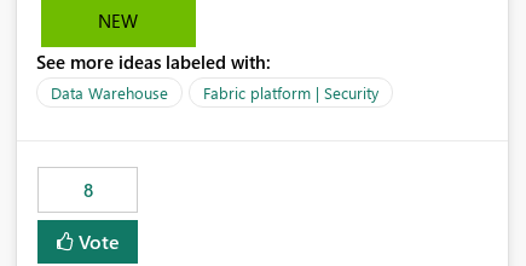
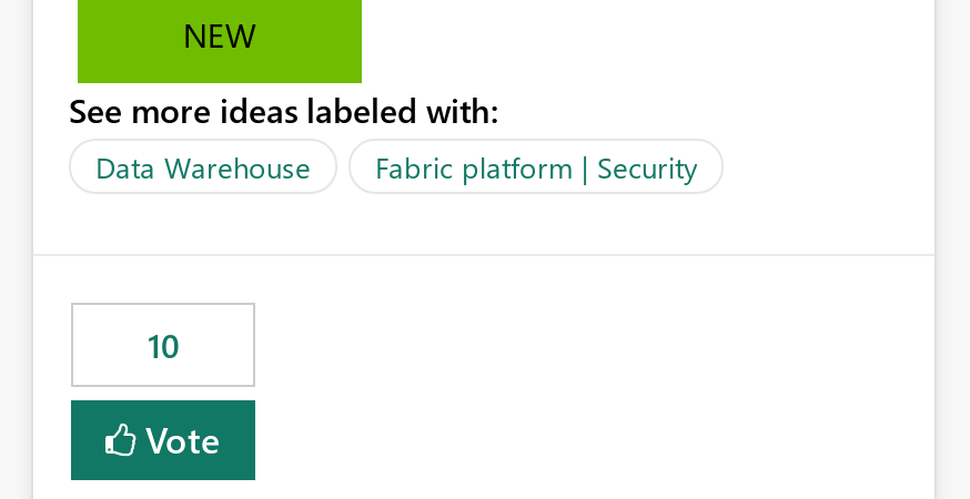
[83,178,93,202] 8 -> [148,324,179,368] 10

